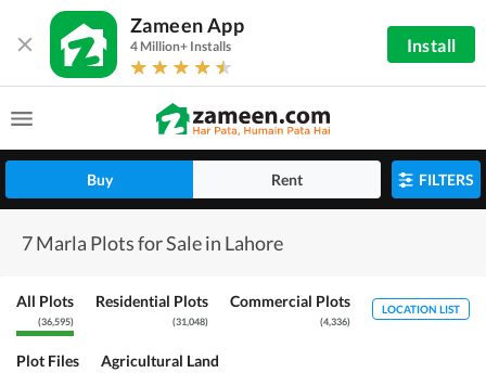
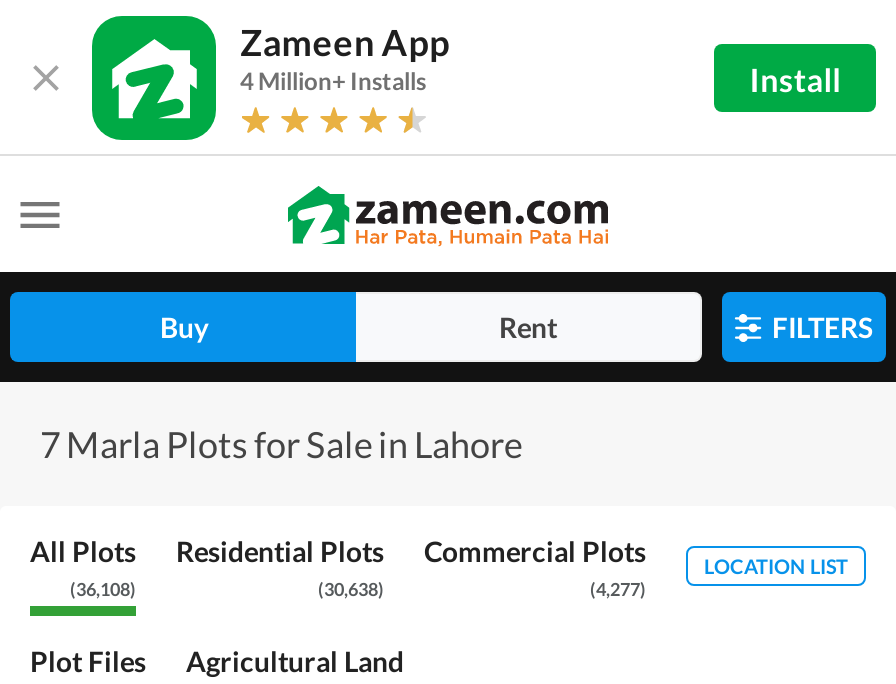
[38,316,74,327] (36,595) -> [70,578,136,600] (36,108)
[172,316,208,327] (31,048) -> [318,578,384,600] (30,638)
[320,316,350,327] (4,336) -> [590,578,646,600] (4,277)

